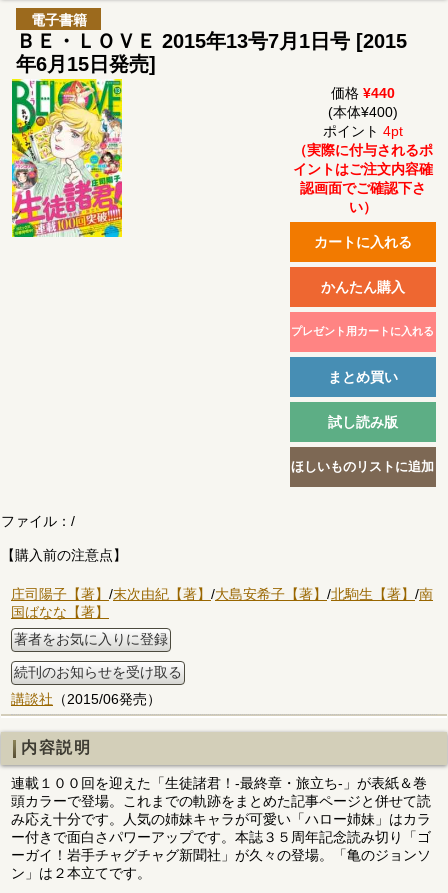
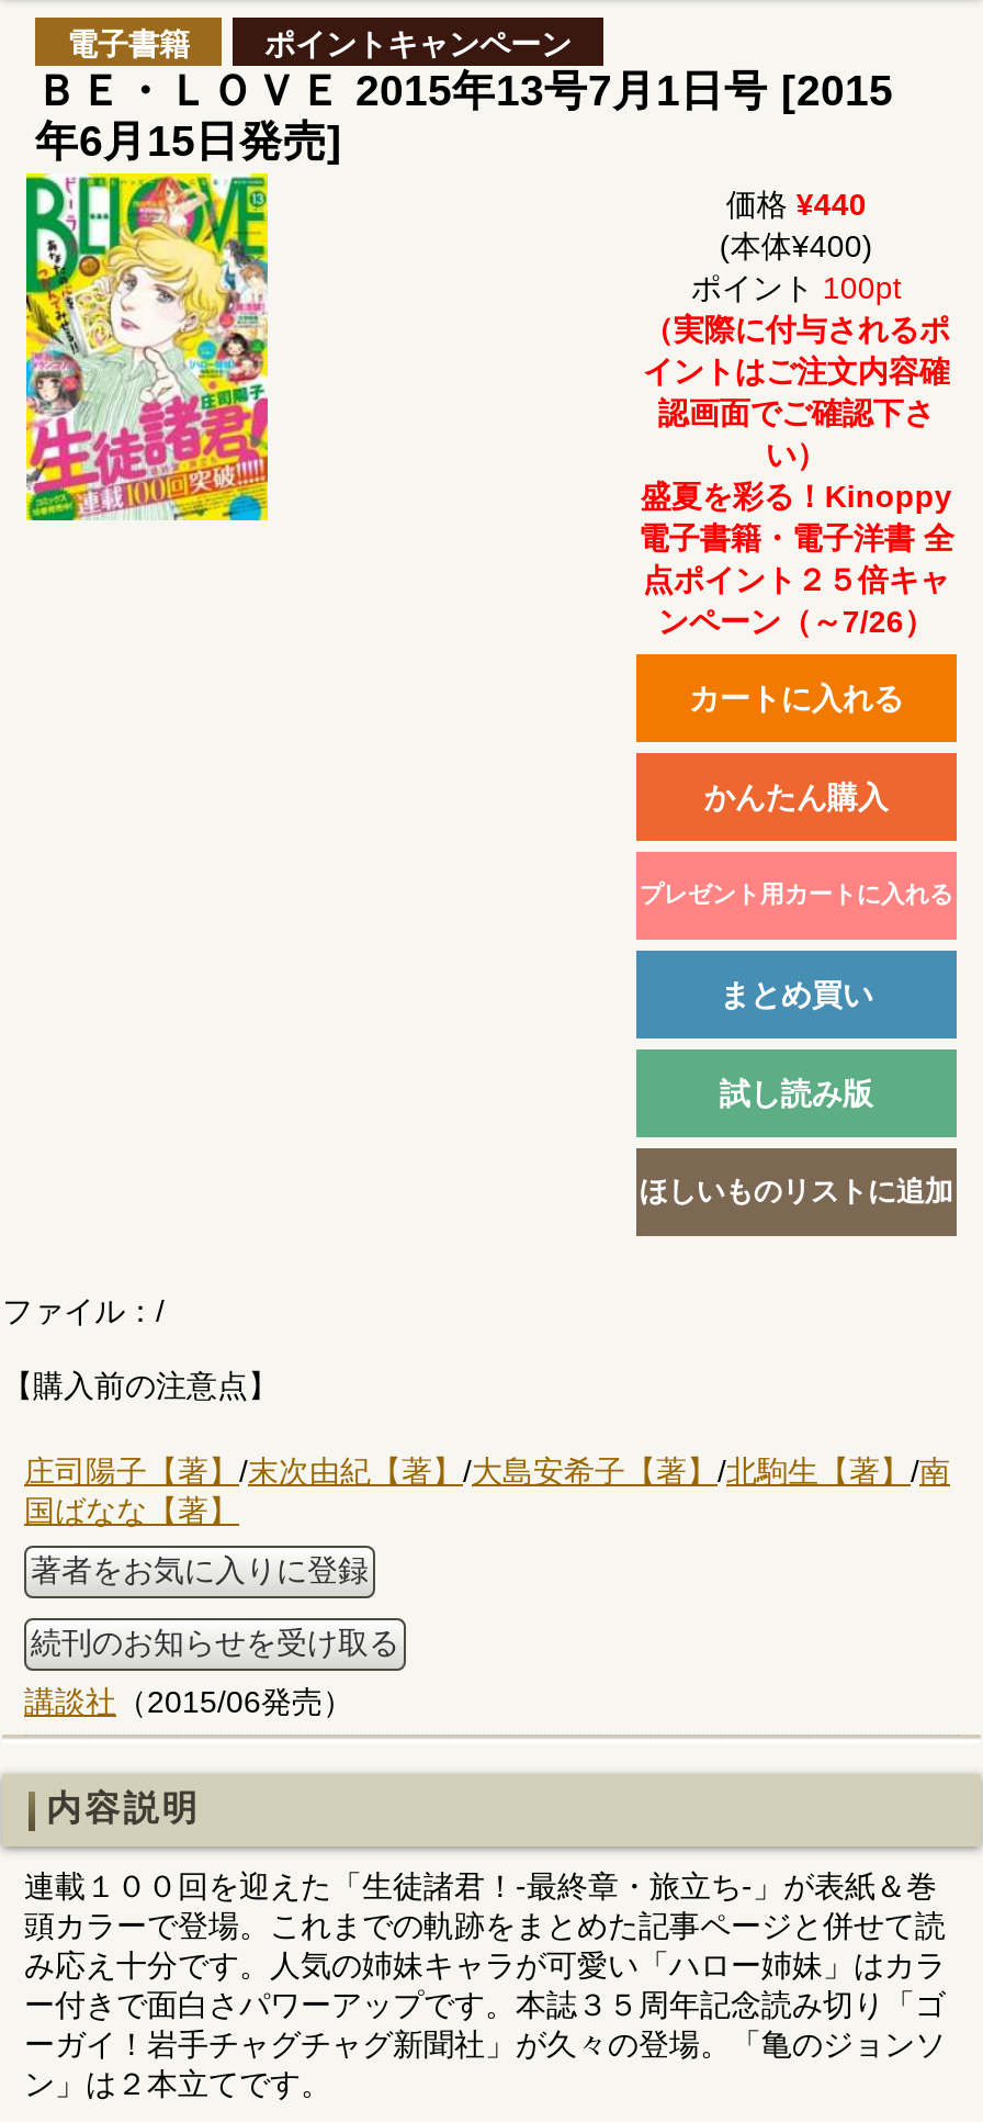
none -> [264,27,572,62] ポイントキャンペーン
[323,123,403,139] ポイント4pt -> [691,270,901,305] ポイント100pt
none -> [638,478,954,638] 盛夏を彩る！Kinoppy | 電子書籍・電子洋書 全 | 点ポイント２５倍キャ | ンペーン（～7/26）

